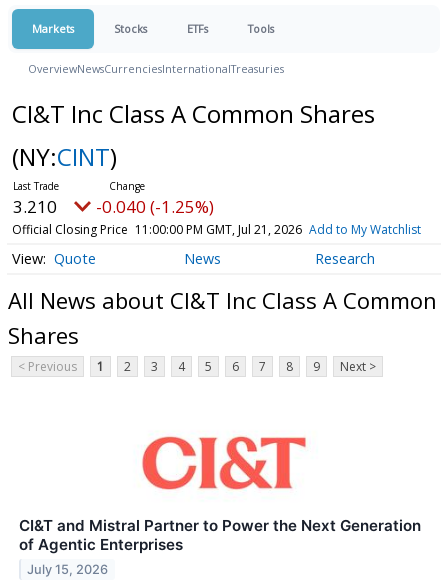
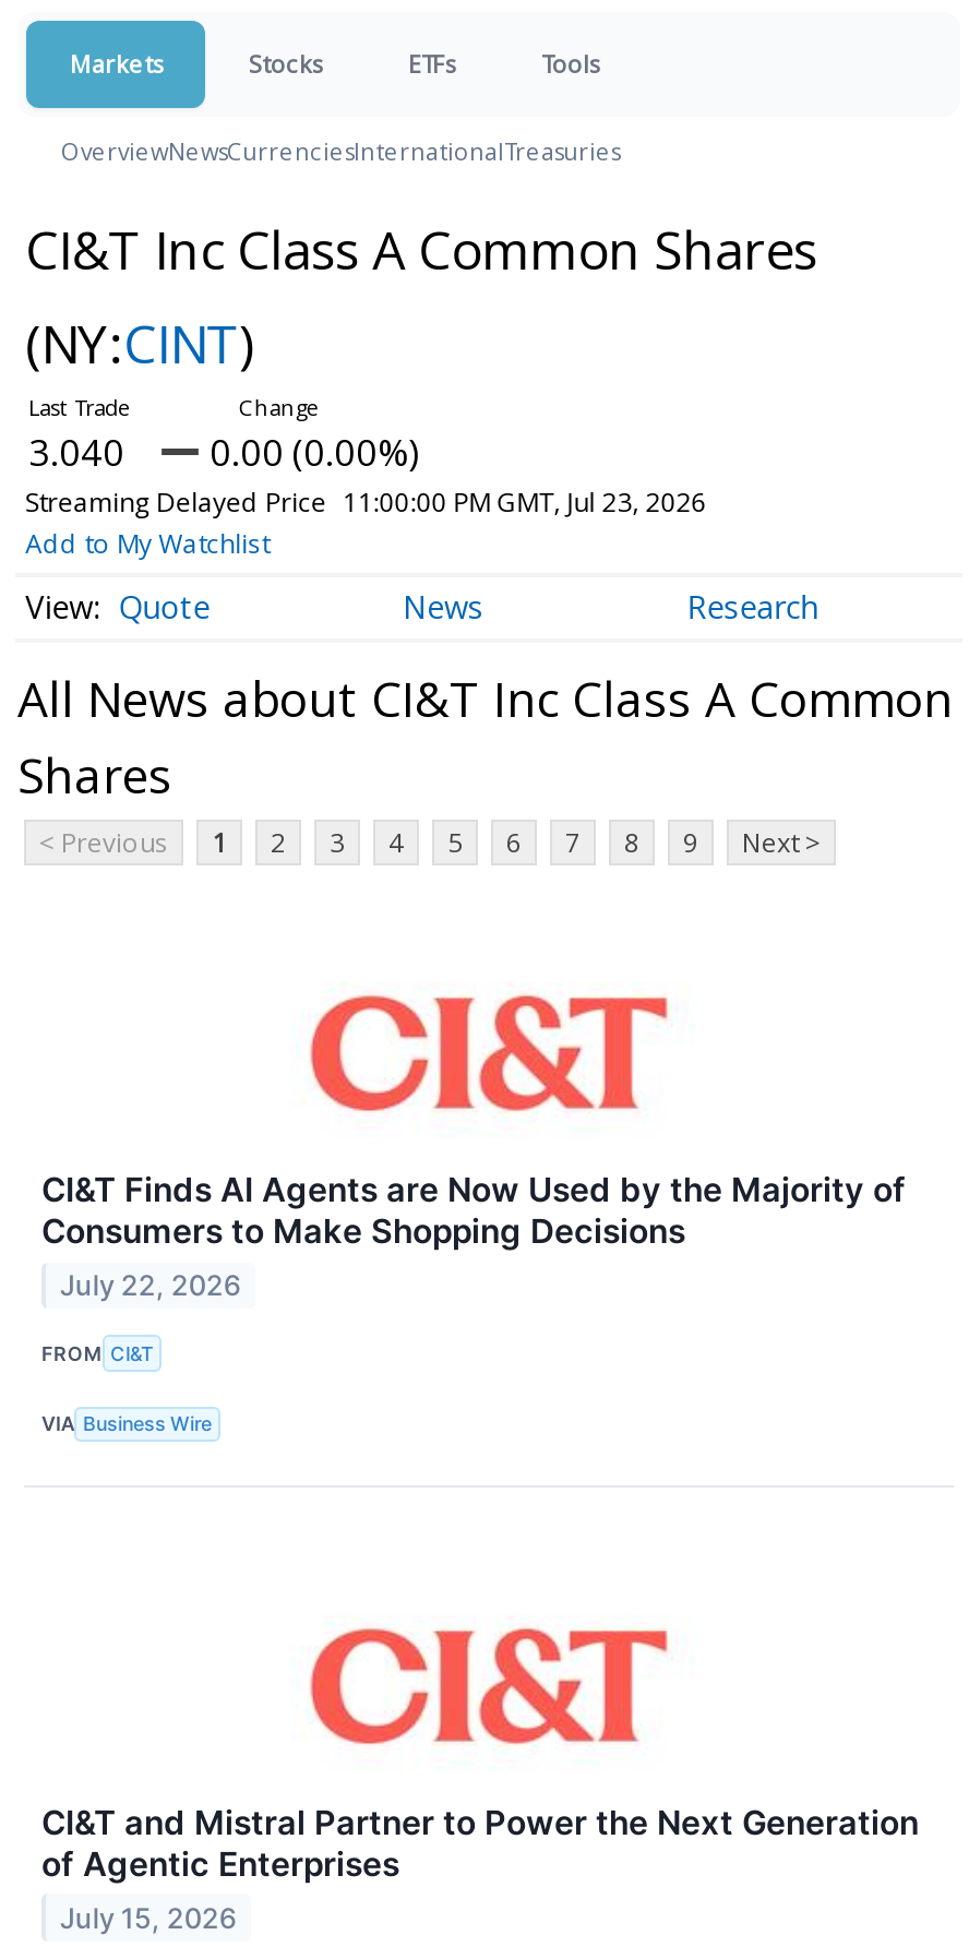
[12,195,421,238] 3.210 | -0.040 (-1.25%) | Official Closing Price 11:00:00 PM GMT, Jul 21, 2026 Add to My Watchlist -> [25,427,707,562] 3.040 | 0.00 (0.00%) | Streaming Delayed Price 11:00:00 PM GMT, Jul 23, 2026 | Add to My Watchlist
none -> [41,1170,906,1436] CI&T Finds AI Agents are Now Used by the Majority of | Consumers to Make Shopping Decisions | July 22, 2026 | FROM CI&T | VIA Business Wire

